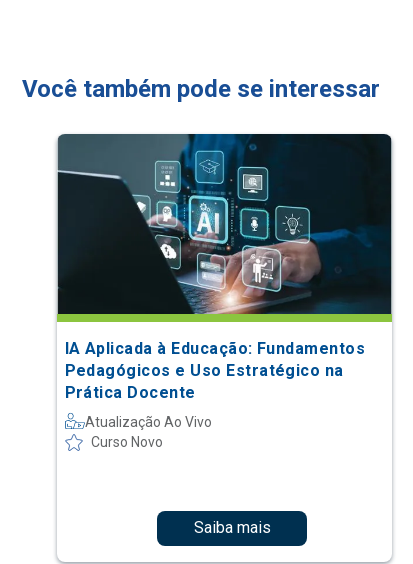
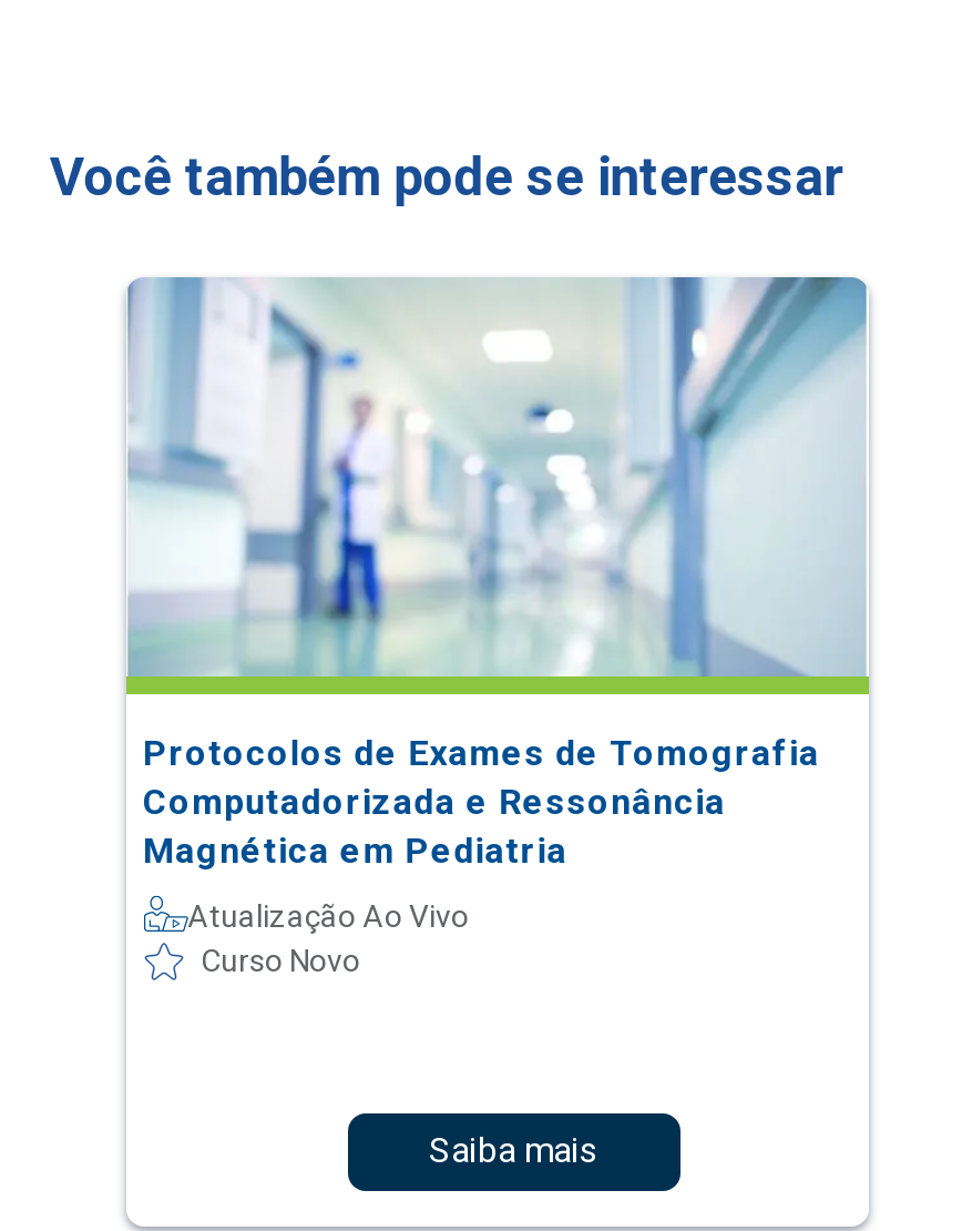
[57,133,393,402] [image] | IA Aplicada à Educação: Fundamentos | Pedagógicos e Uso Estratégico na | Prática Docente -> [126,275,869,871] [image] | Protocolos de Exames de Tomografia | Computadorizada e Ressonância | Magnética em Pediatria

